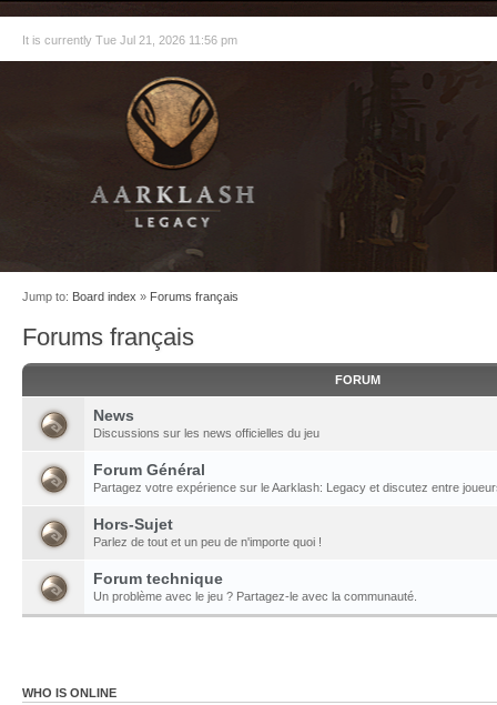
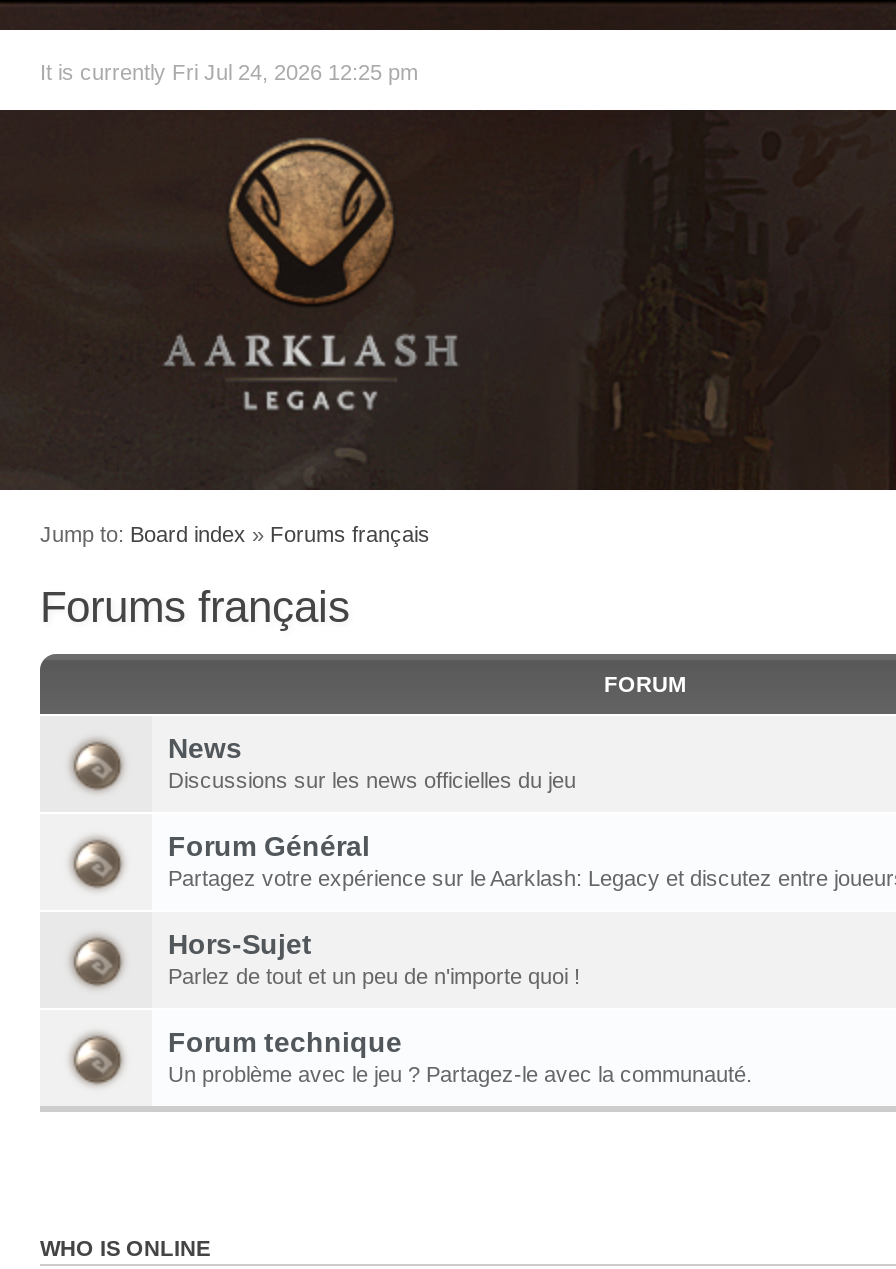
[22,33,237,47] It is currently Tue Jul 21, 2026 11:56 pm -> [40,60,418,84] It is currently Fri Jul 24, 2026 12:25 pm

